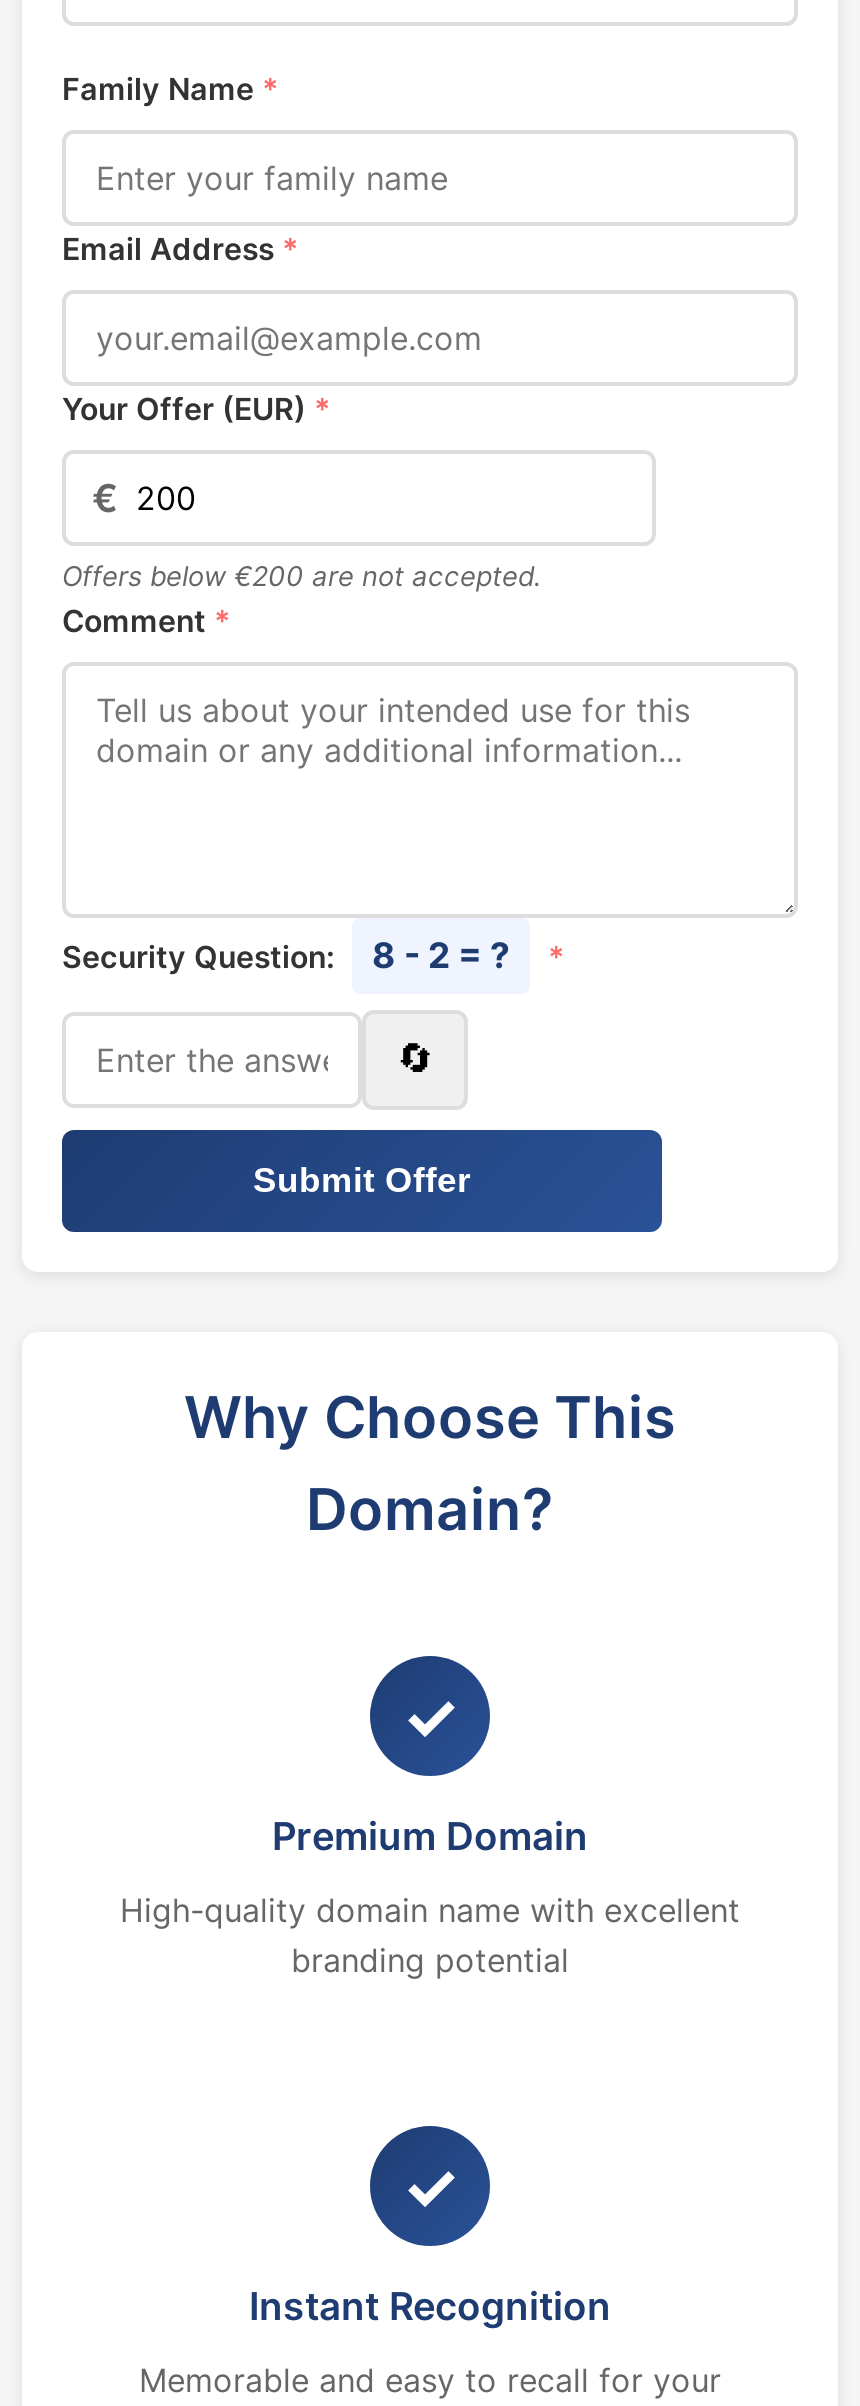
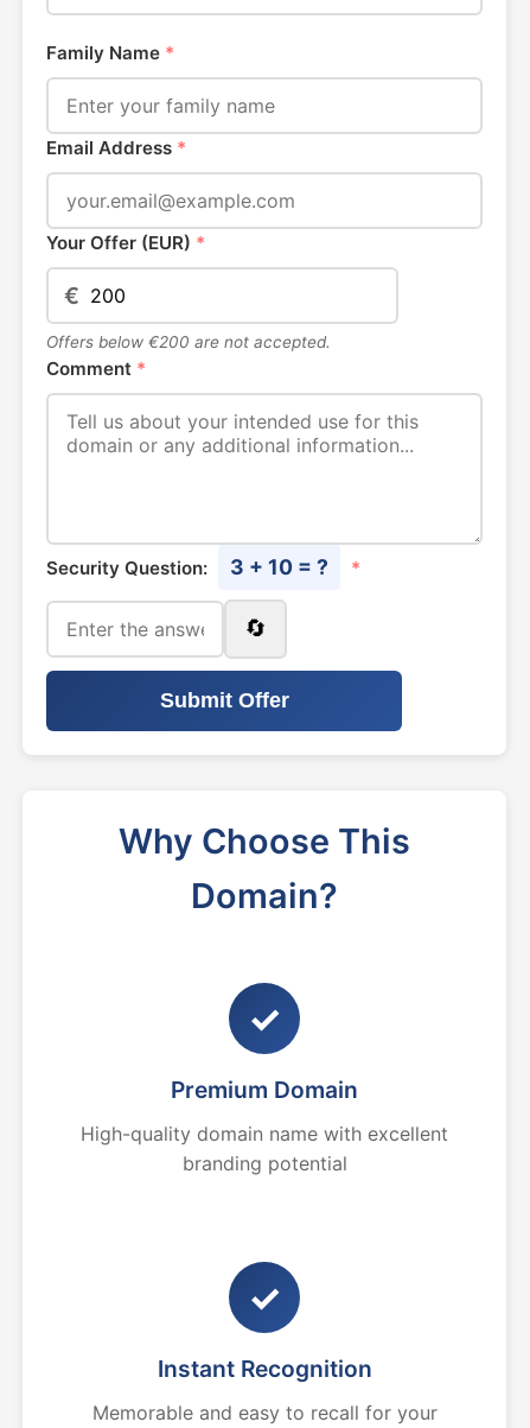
[372,934,510,976] 8 - 2 = ? -> [230,554,328,579] 3 + 10 = ?

